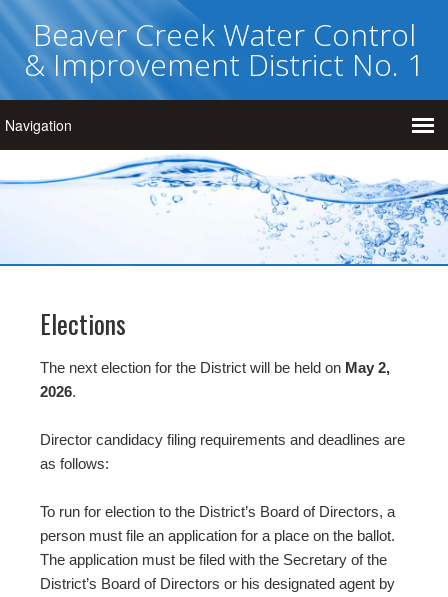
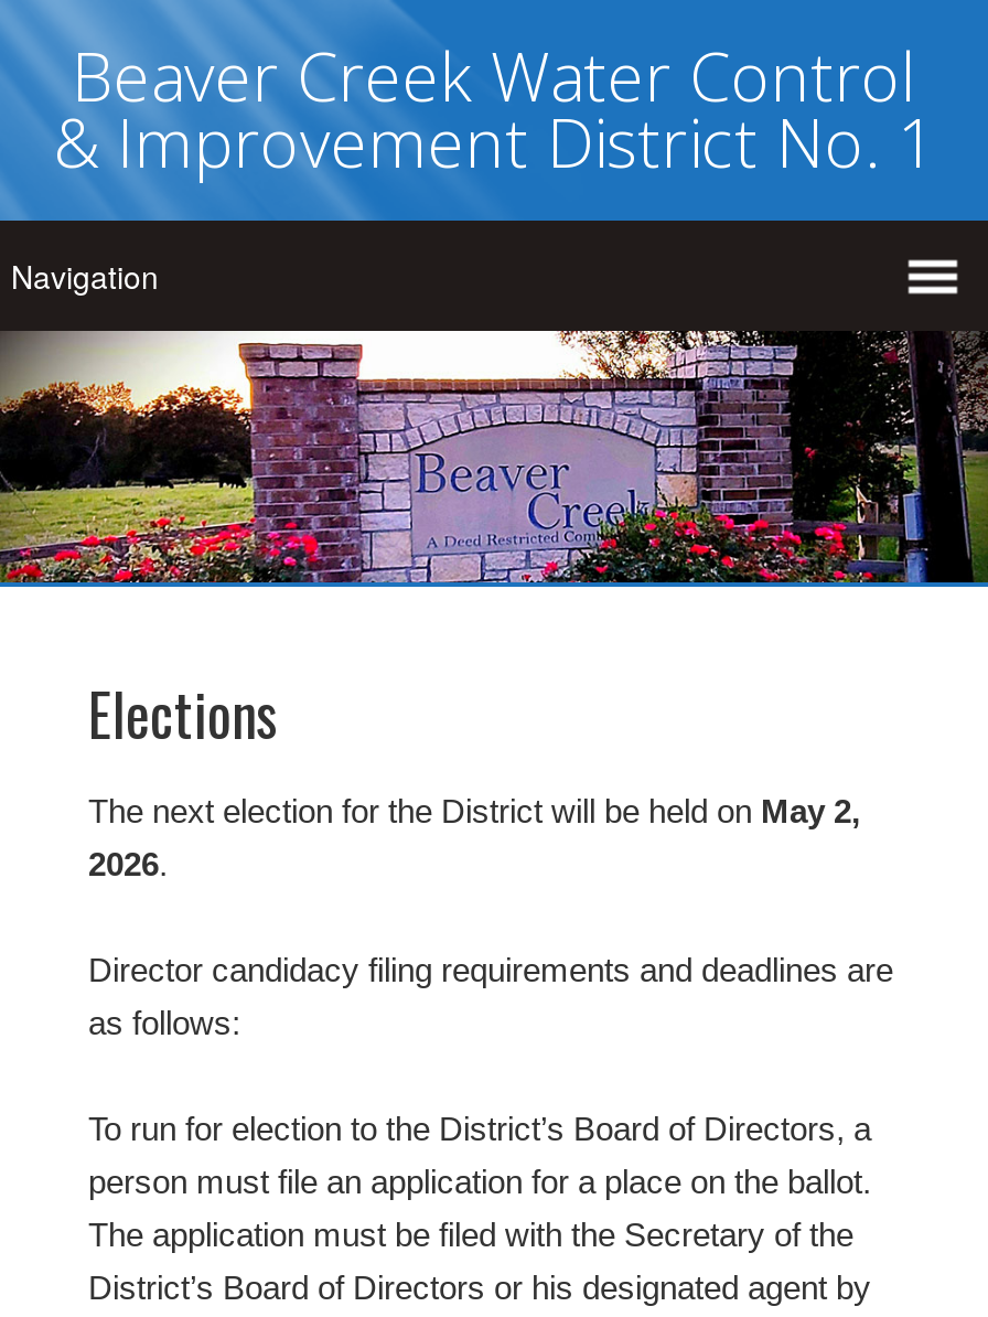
[3,149,445,265] [image] -> [7,329,981,585] [image]

